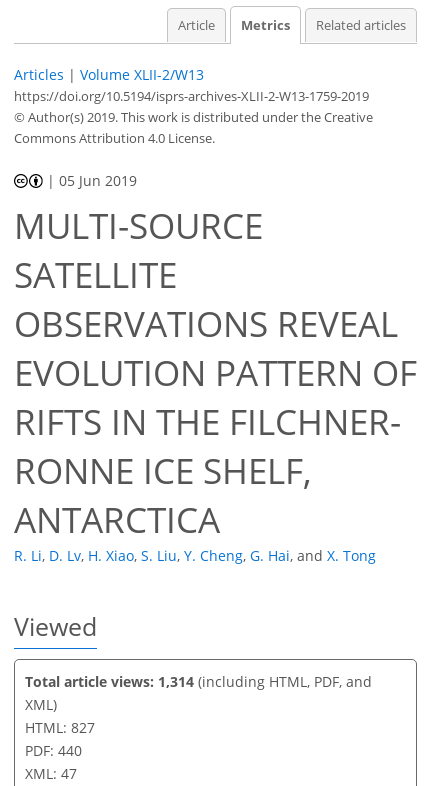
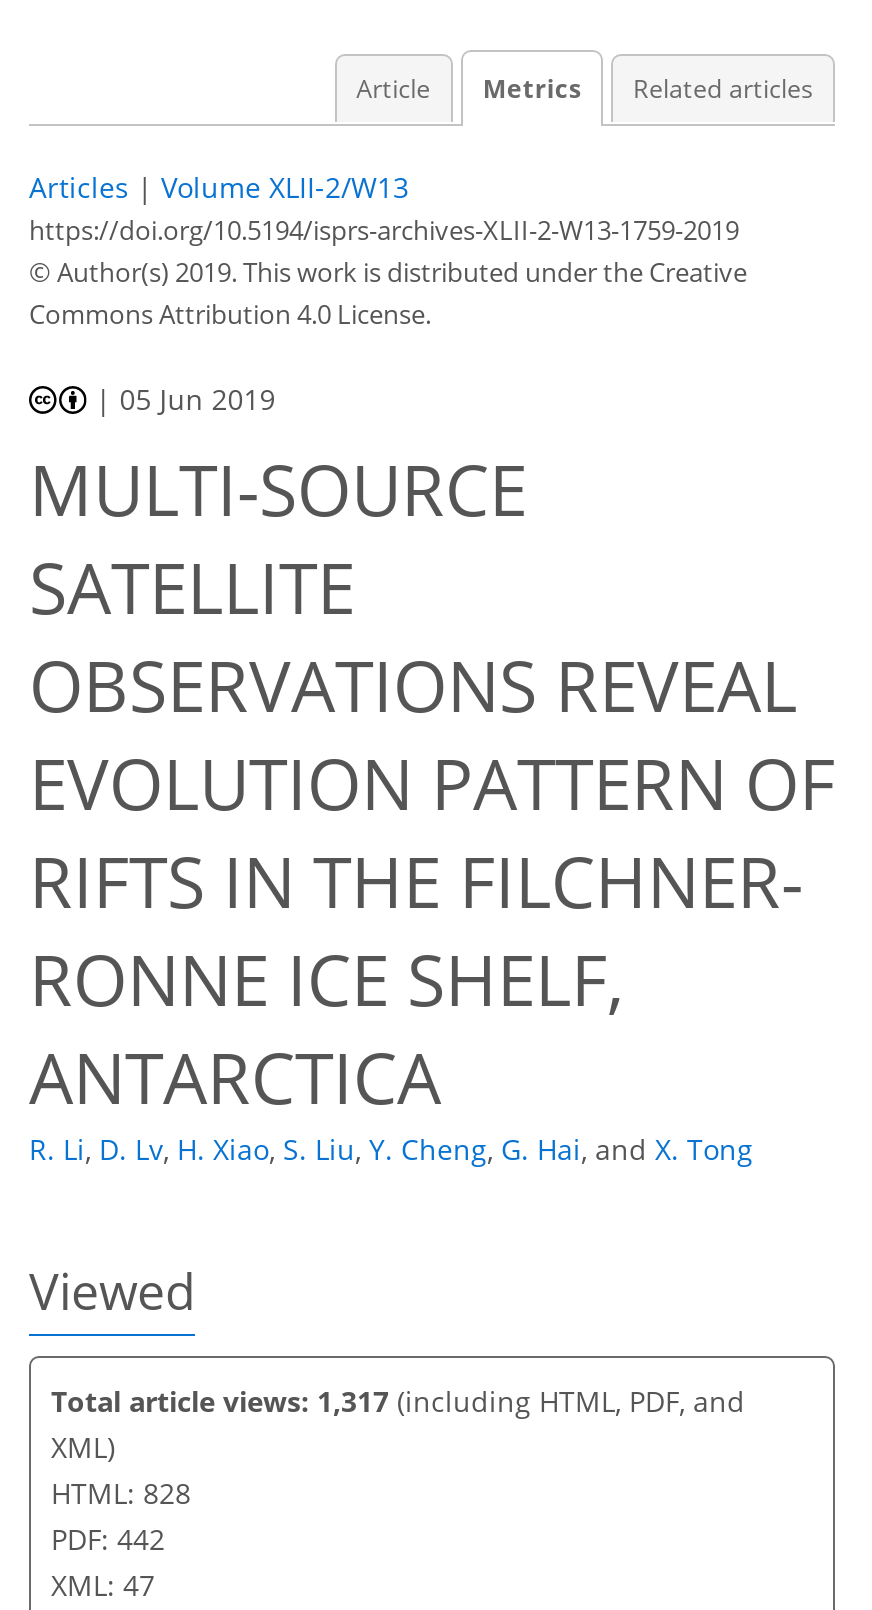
[25,672,372,691] Total article views: 1,314 (including HTML, PDF, and -> [51,1383,745,1421] Total article views: 1,317 (including HTML, PDF, and
[25,718,95,737] HTML: 827 -> [51,1475,191,1513] HTML: 828
[25,741,82,760] PDF: 440 -> [51,1521,165,1559] PDF: 442

